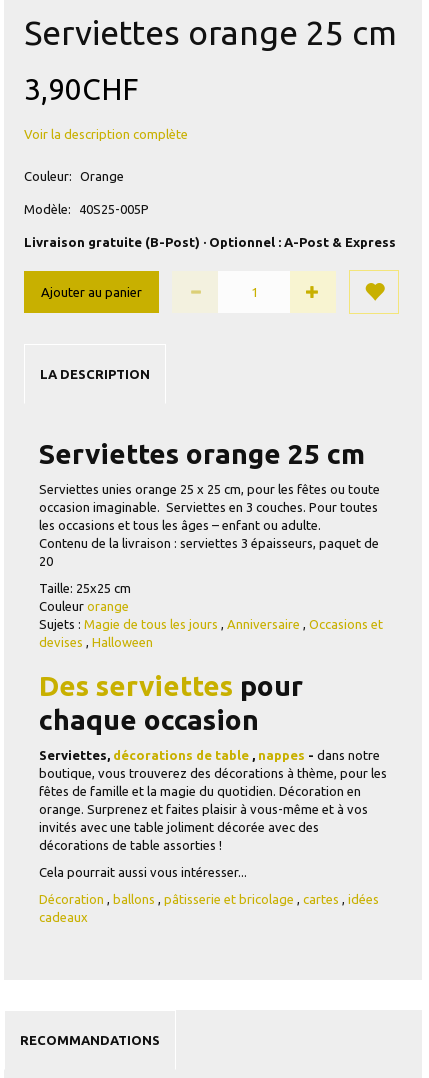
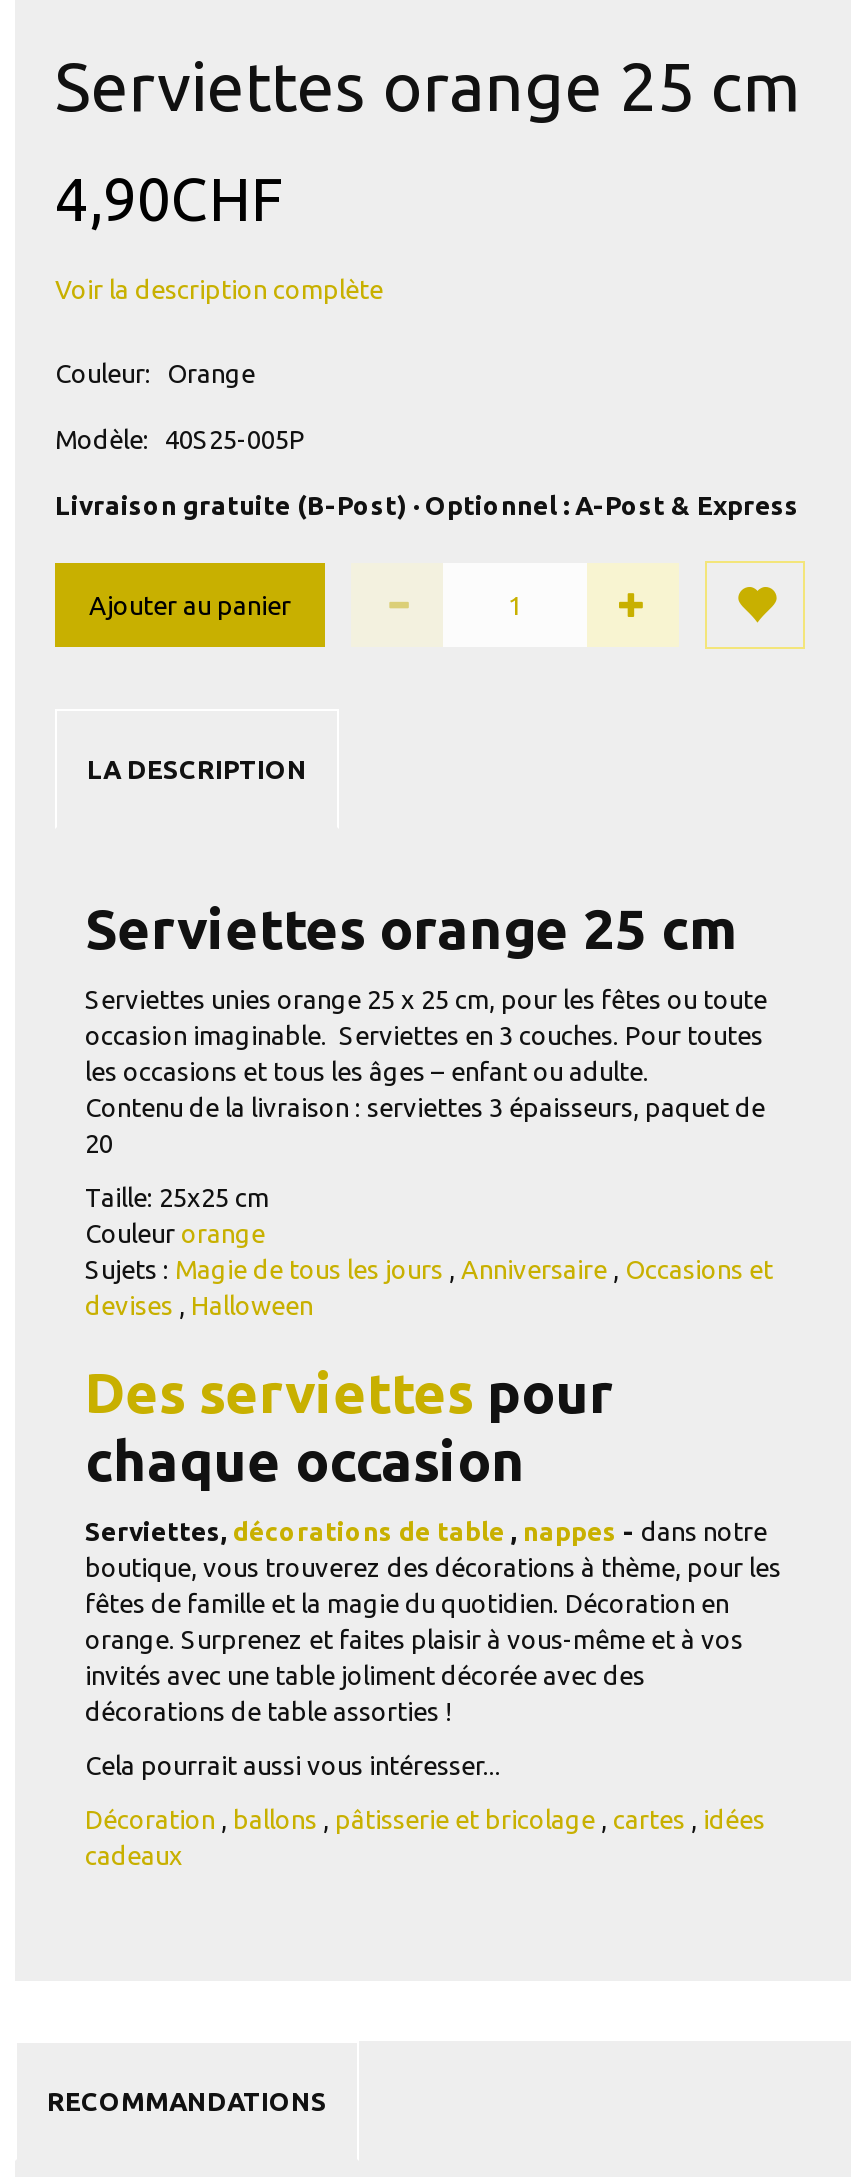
[24,72,138,106] 3,90CHF -> [55,165,283,233] 4,90CHF

